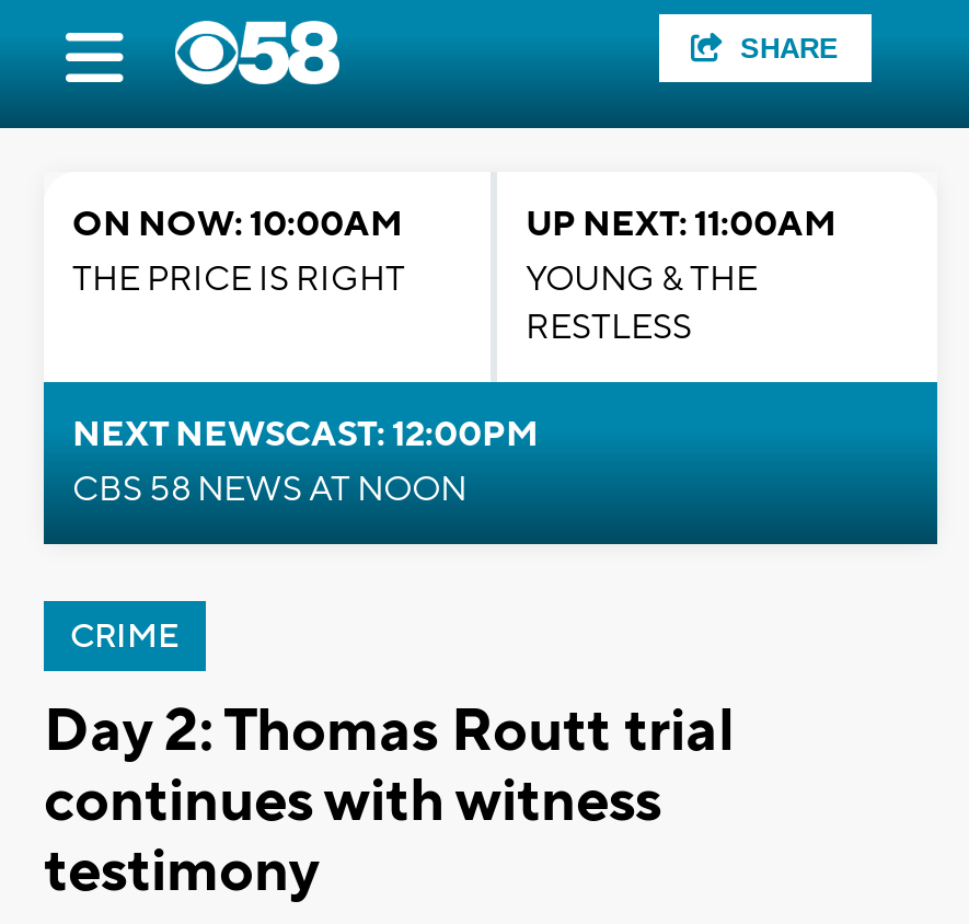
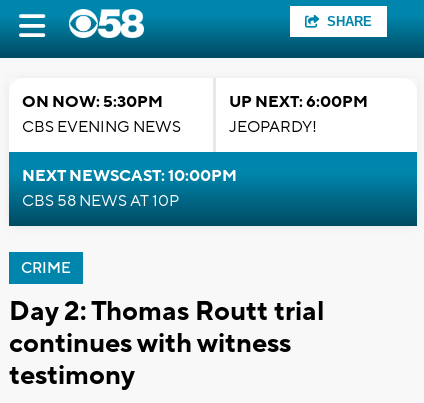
[72,203,405,301] ON NOW: 10:00AM | THE PRICE IS RIGHT -> [22,92,181,137] ON NOW: 5:30PM | CBS EVENING NEWS
[526,203,837,349] UP NEXT: 11:00AM | YOUNG & THE | RESTLESS -> [229,92,368,137] UP NEXT: 6:00PM | JEOPARDY!
[72,413,539,511] NEXT NEWSCAST: 12:00PM | CBS 58 NEWS AT NOON -> [22,166,237,211] NEXT NEWSCAST: 10:00PM | CBS 58 NEWS AT 10P

